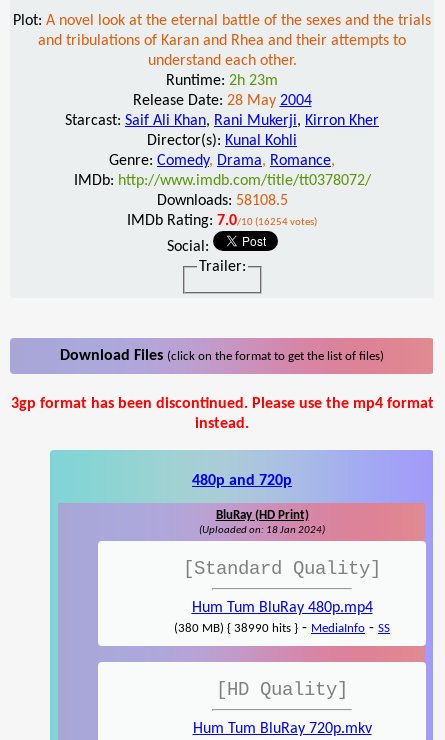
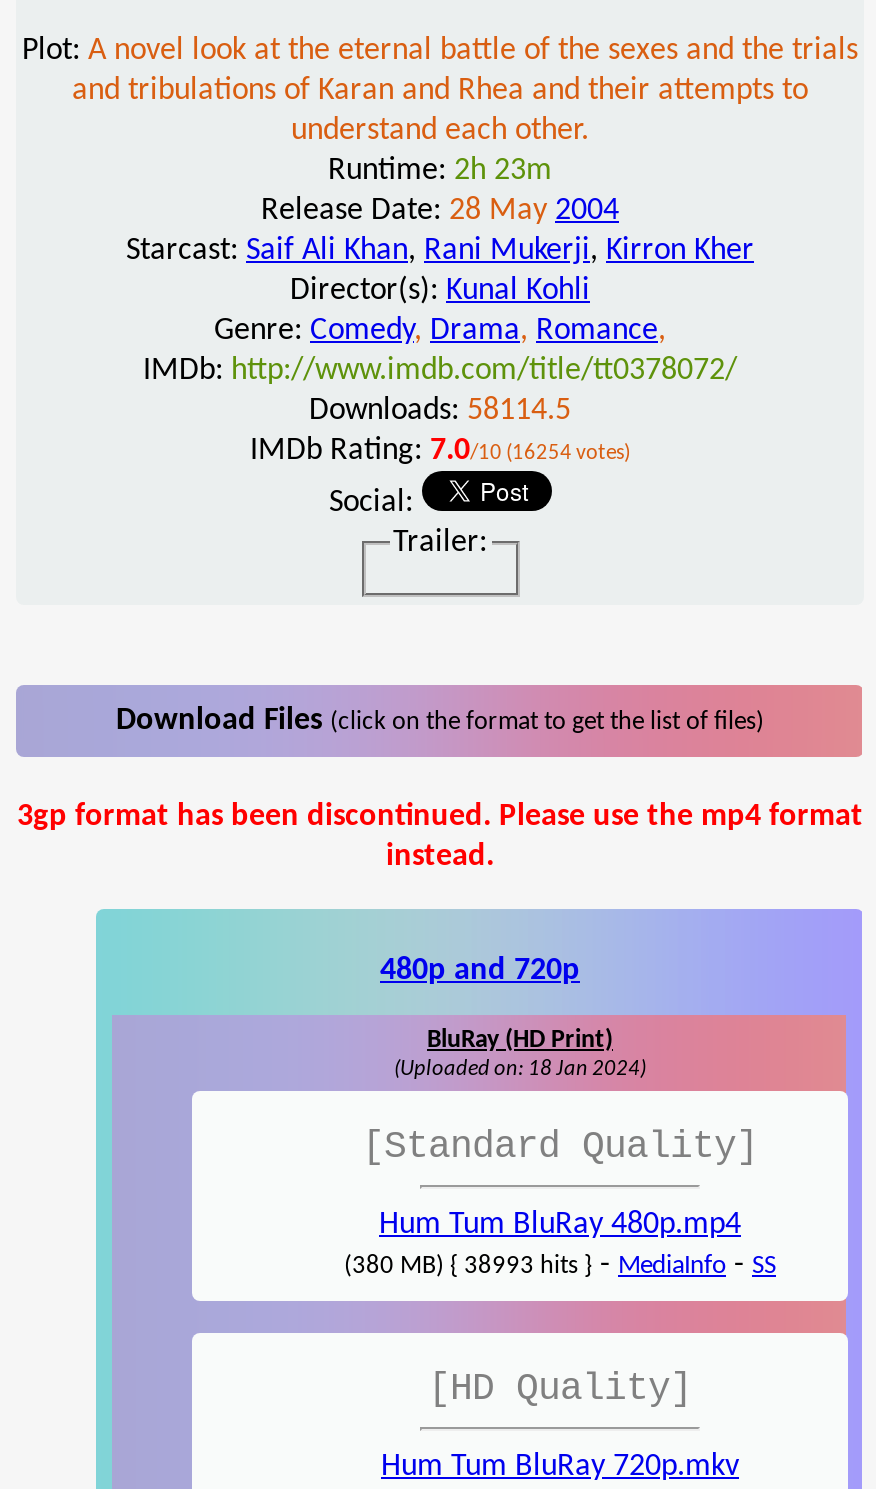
[156,193,287,209] Downloads: 58108.5 -> [309,394,571,426] Downloads: 58114.5
[174,620,390,636] (380 MB) { 38990 hits } - MediaInfo - SS -> [344,1250,776,1282] (380 MB) { 38993 hits } - MediaInfo - SS

